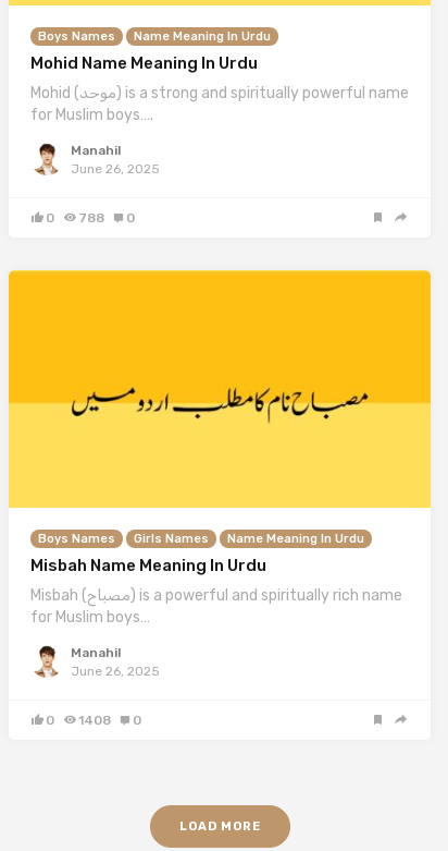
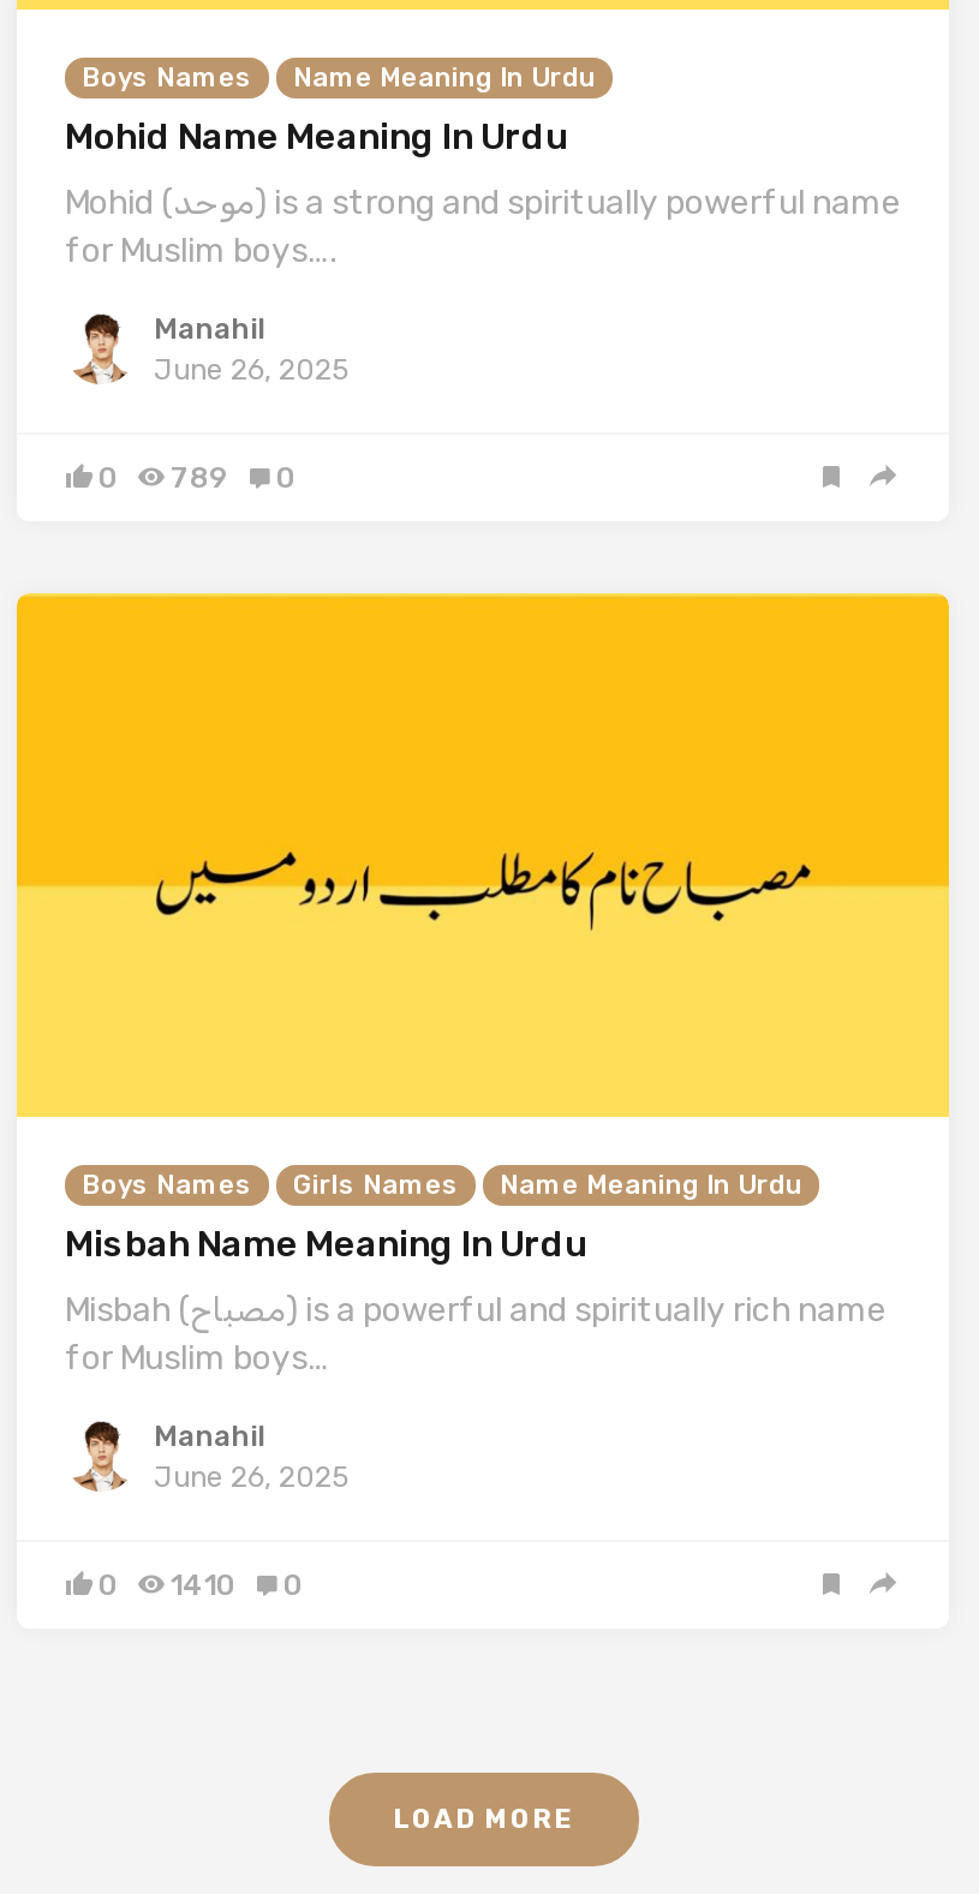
[46,210,135,226] 0 788 0 -> [99,461,296,495] 0 789 0
[46,713,141,728] 0 1408 0 -> [99,1569,303,1602] 0 1410 0

